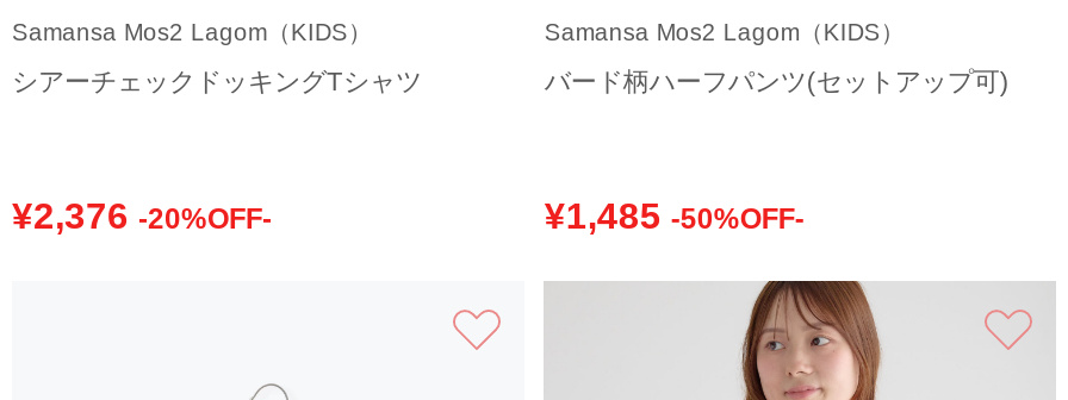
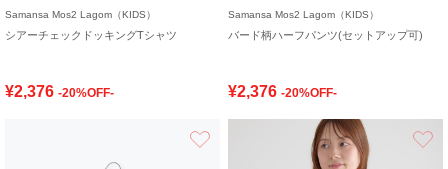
[544,195,804,235] ¥1,485 -50%OFF- -> [228,83,337,100] ¥2,376 -20%OFF-

